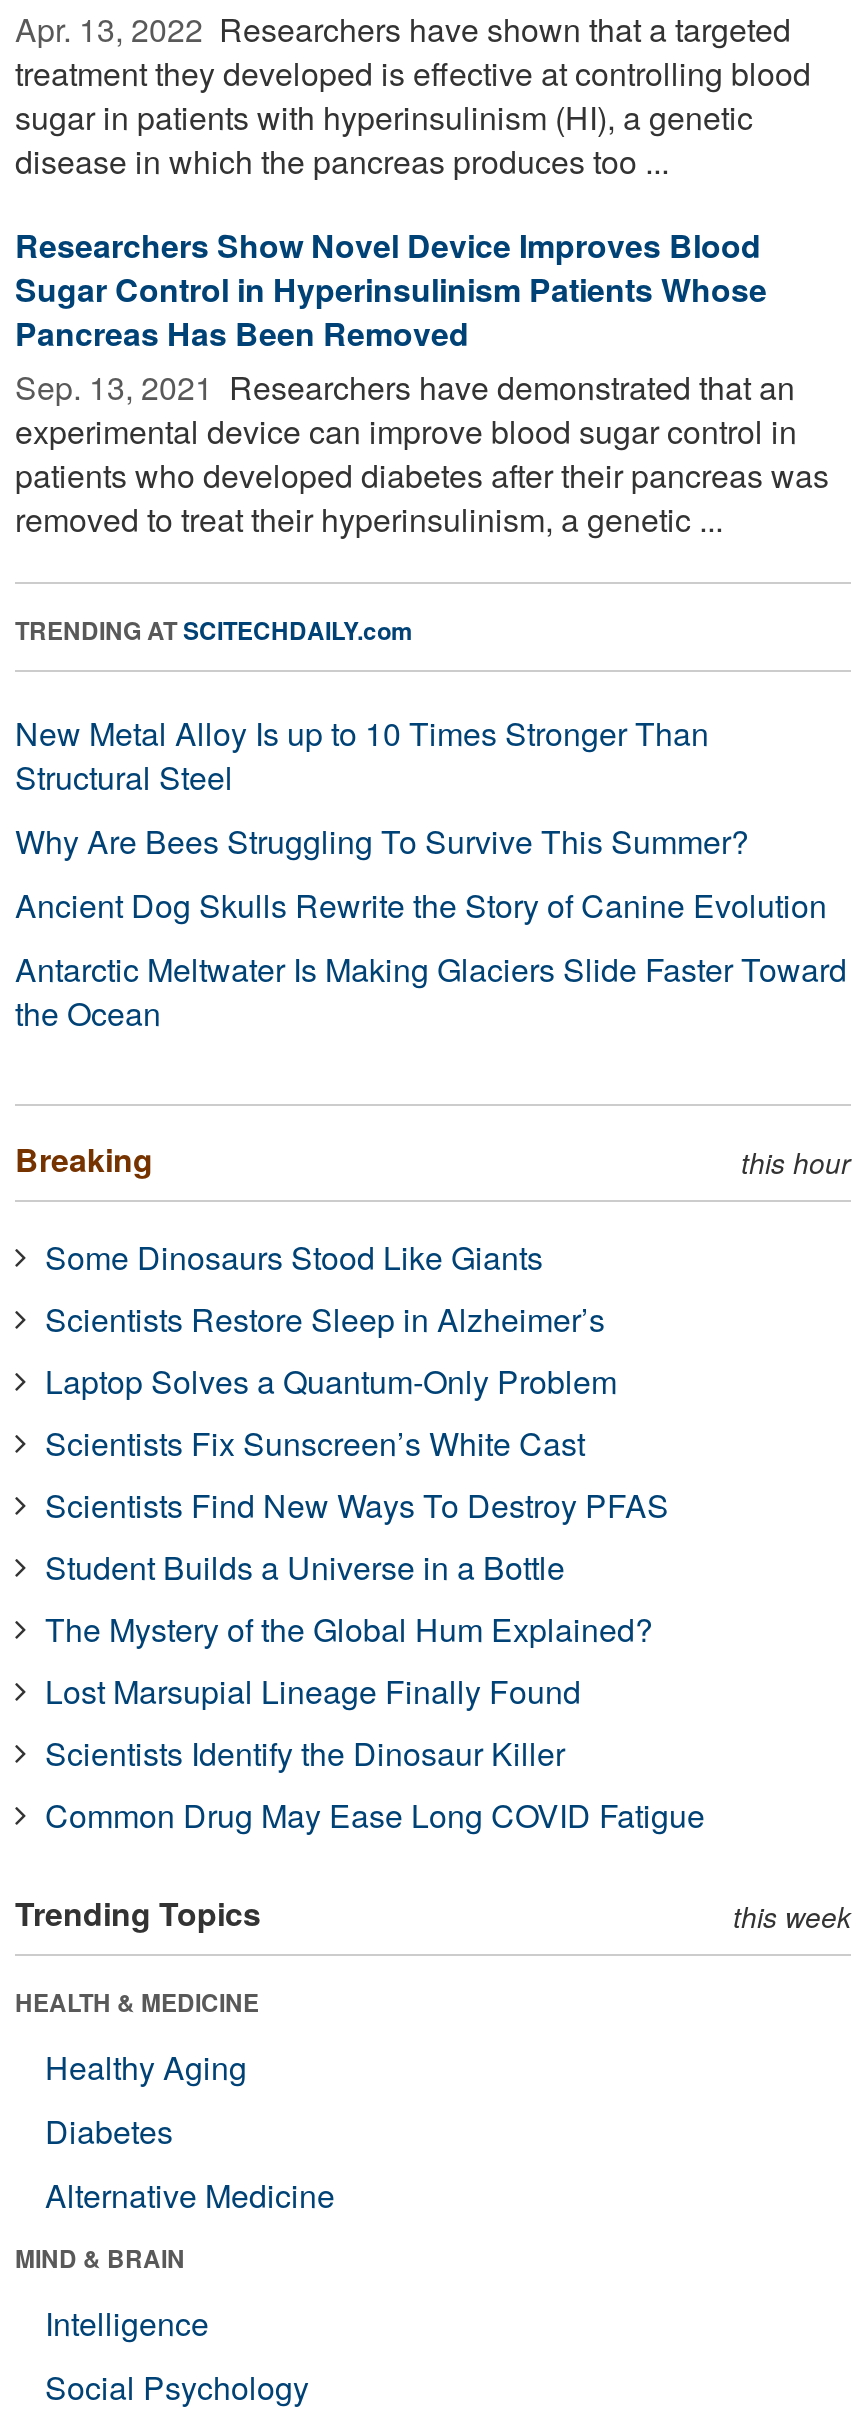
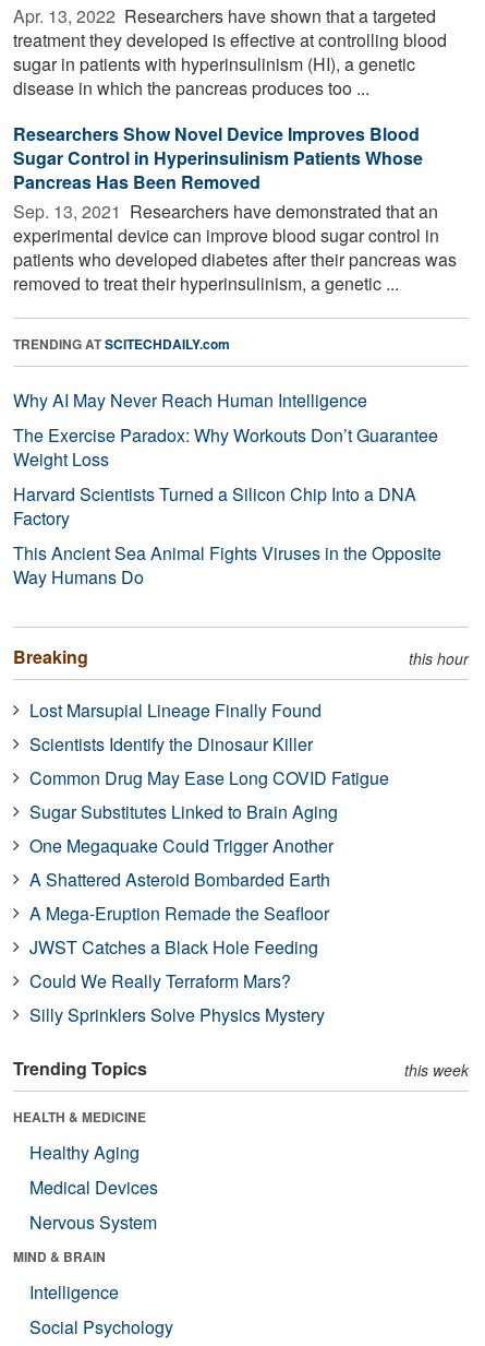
[15,710,847,1036] New Metal Alloy Is up to 10 Times Stronger Than | Structural Steel | Why Are Bees Struggling To Survive This Summer? | Ancient Dog Skulls Rewrite the Story of Canine Evolution | Antarctic Meltwater Is Making Glaciers Slide Faster Toward | the Ocean -> [13,387,441,589] Why AI May Never Reach Human Intelligence | The Exercise Paradox: Why Workouts Don’t Guarantee | Weight Loss | Harvard Scientists Turned a Silicon Chip Into a DNA | Factory | This Ancient Sea Animal Fights Viruses in the Opposite | Way Humans Do
[45,1234,669,1652] Some Dinosaurs Stood Like Giants | Scientists Restore Sleep in Alzheimer’s | Laptop Solves a Quantum-Only Problem | Scientists Fix Sunscreen’s White Cast | Scientists Find New Ways To Destroy PFAS | Student Builds a Universe in a Bottle | The Mystery of the Global Hum Explained? -> none
moved [45,1668,705,1838] -> [29,697,389,790]: Lost Marsupial Lineage Finally Found | Scientists Identify the Dinosaur Killer | Common Drug May Ease Long COVID Fatigue
none -> [29,799,338,1027] Sugar Substitutes Linked to Brain Aging | One Megaquake Could Trigger Another | A Shattered Asteroid Bombarded Earth | A Mega-Eruption Remade the Seafloor | JWST Catches a Black Hole Feeding | Could We Really Terraform Mars? | Silly Sprinklers Solve Physics Mystery
[45,2108,335,2218] Diabetes | Alternative Medicine -> [29,1174,158,1234] Medical Devices | Nervous System

